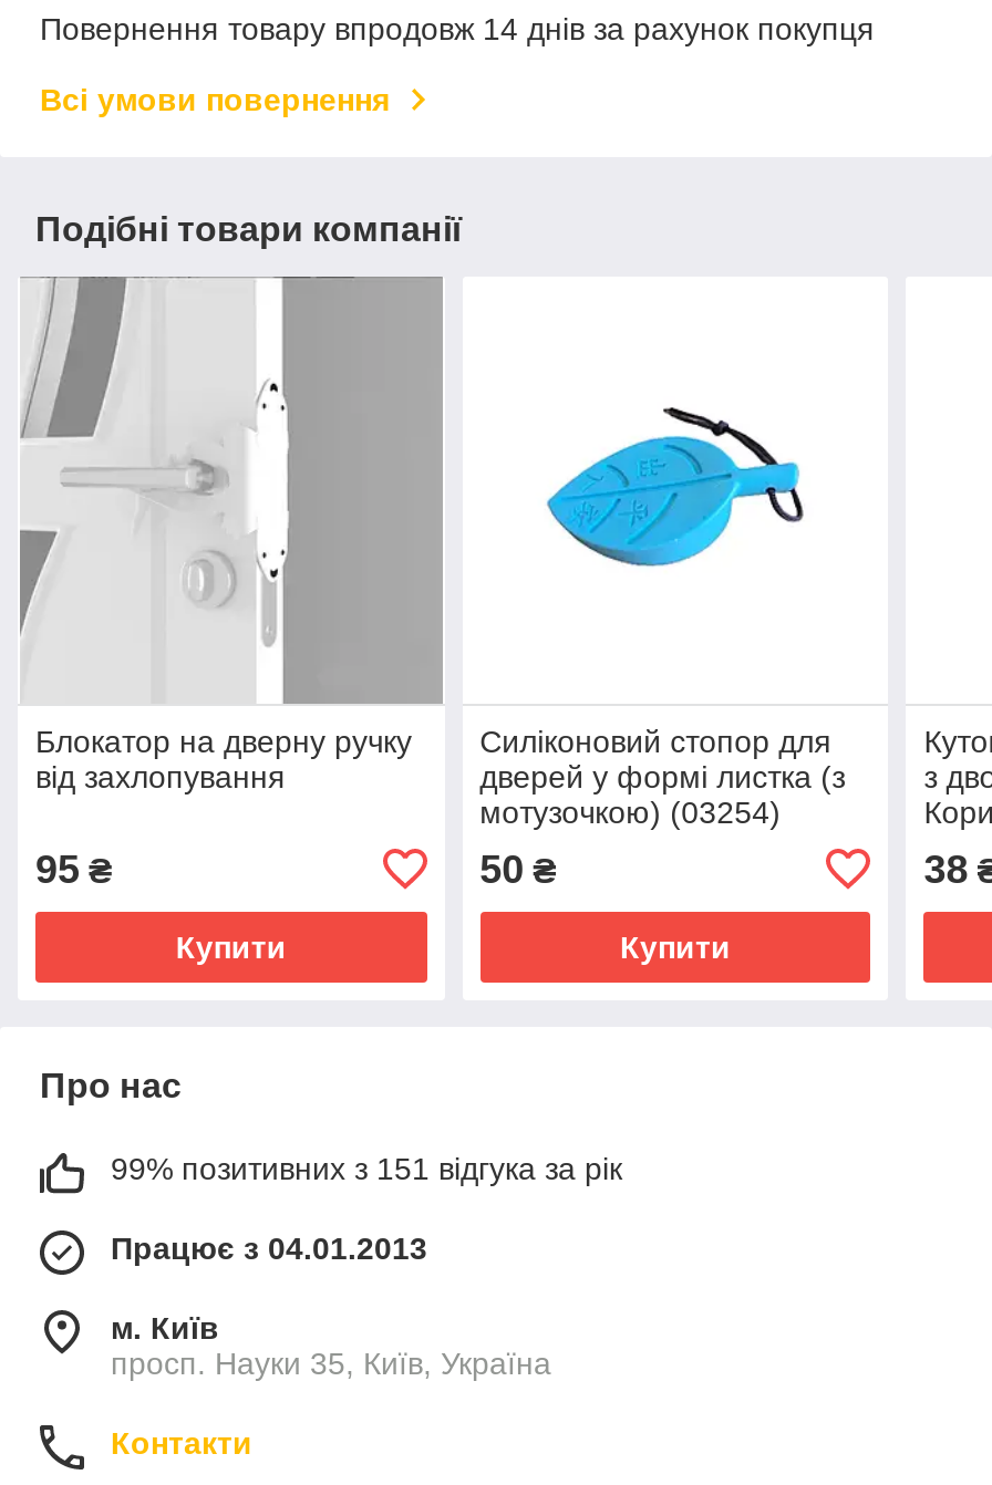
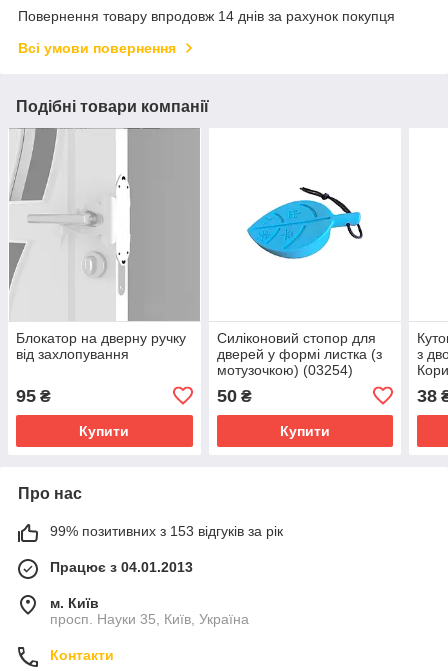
[111,1150,622,1186] 99% позитивних з 151 відгука за рік -> [50,523,283,539] 99% позитивних з 153 відгуків за рік

